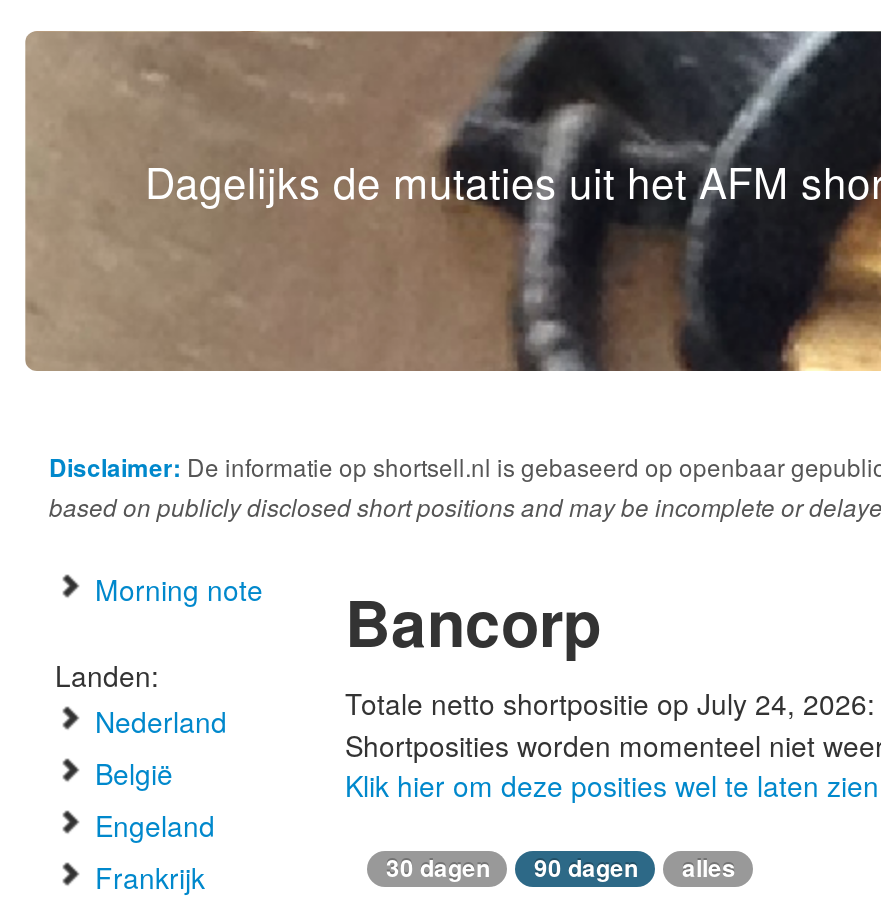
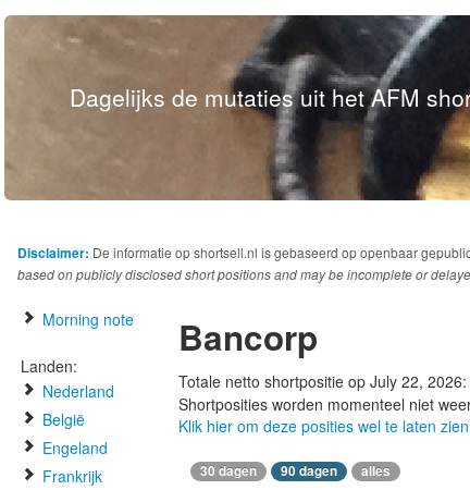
[345,683,881,723] Totale netto shortpositie op July 24, 2026: -> [178,370,470,392] Totale netto shortpositie op July 22, 2026:

